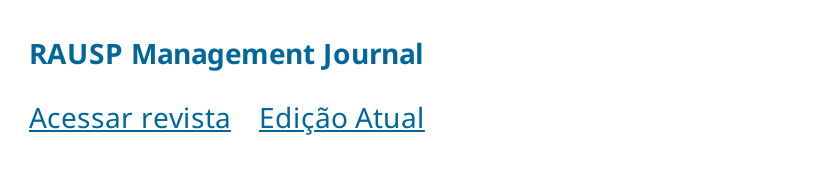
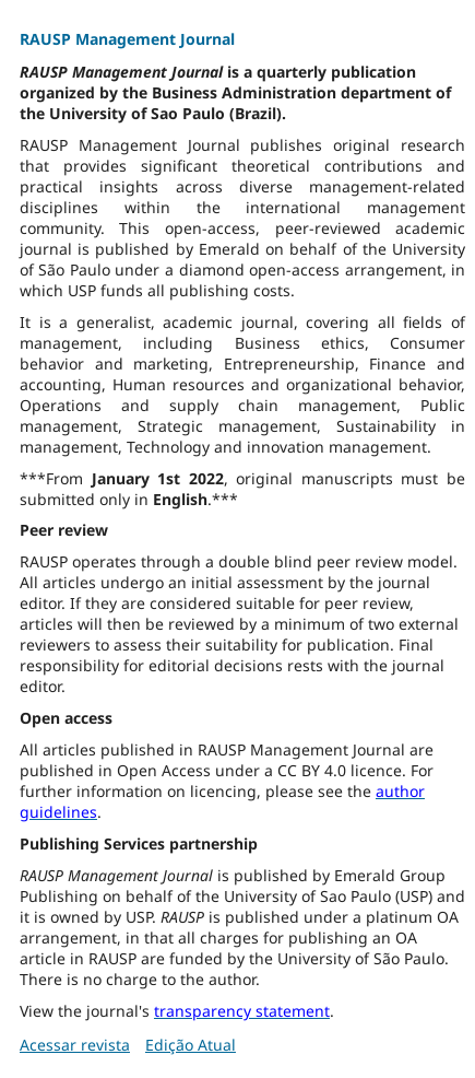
none -> [20,61,465,1022] RAUSP Management Journal is a quarterly publication | organized by the Business Administration department of | the University of Sao Paulo (Brazil). | RAUSP Management Journal publishes original research | that provides significant theoretical contributions and | practical insights across diverse management-related | disciplines within the international management | community. This open-access, peer-reviewed academic | journal is published by Emerald on behalf of the University | of São Paulo under a diamond open-access arrangement, in | which USP funds all publishing costs. | It is a generalist, academic journal, covering all fields of | management, including Business ethics, Consumer | behavior and marketing, Entrepreneurship, Finance and | accounting, Human resources and organizational behavior, | Operations and supply chain management, Public | management, Strategic management, Sustainability in | management, Technology and innovation management. | ***From January 1st 2022, original manuscripts must be | submitted only in English.*** | Peer review | RAUSP operates through a double blind peer review model. | All articles undergo an initial assessment by the journal | editor. If they are considered suitable for peer review, | articles will then be reviewed by a minimum of two external | reviewers to assess their suitability for publication. Final | responsibility for editorial decisions rests with the journal | editor. | Open access | All articles published in RAUSP Management Journal are | published in Open Access under a CC BY 4.0 licence. For | further information on licencing, please see the author | guidelines. | Publishing Services partnership | RAUSP Management Journal is published by Emerald Group | Publishing on behalf of the University of Sao Paulo (USP) and | it is owned by USP. RAUSP is published under a platinum OA | arrangement, in that all charges for publishing an OA | article in RAUSP are funded by the University of São Paulo. | There is no charge to the author. | View the journal's transparency statement.

